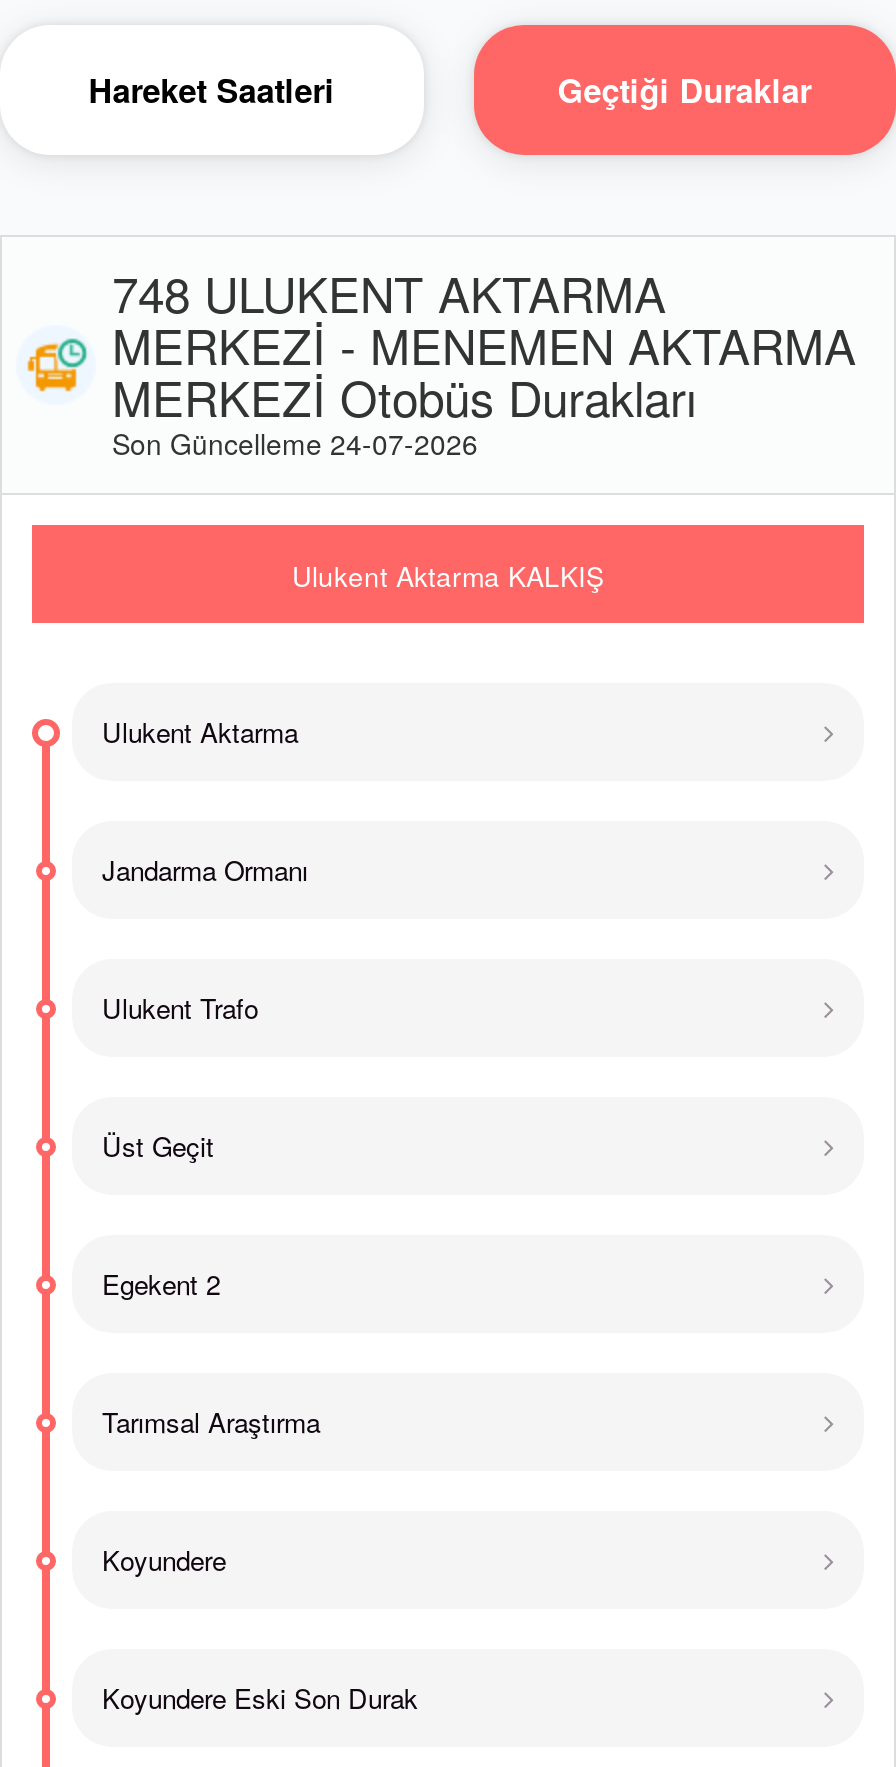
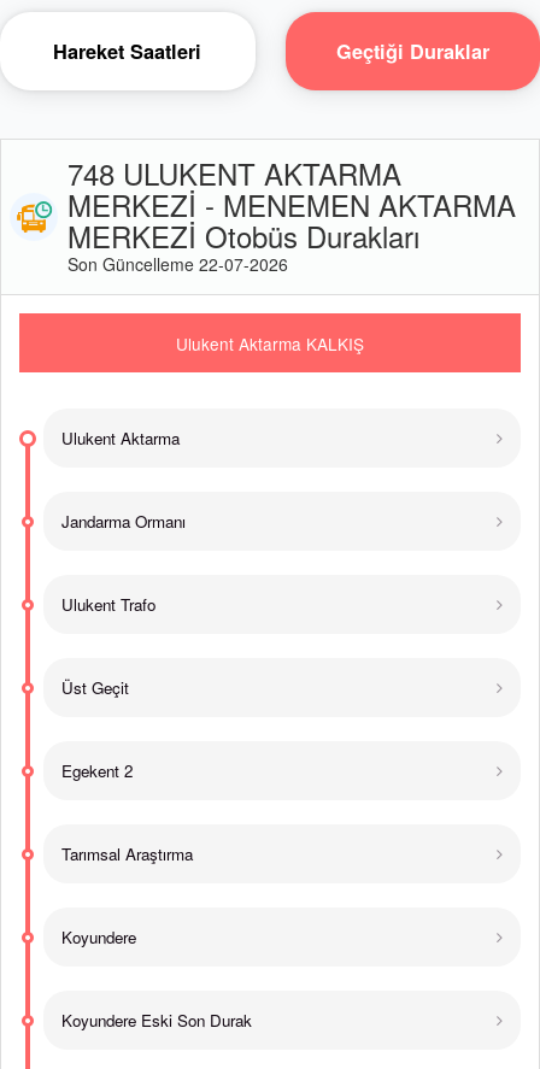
[112,423,478,463] Son Güncelleme 24-07-2026 -> [67,252,288,276] Son Güncelleme 22-07-2026

